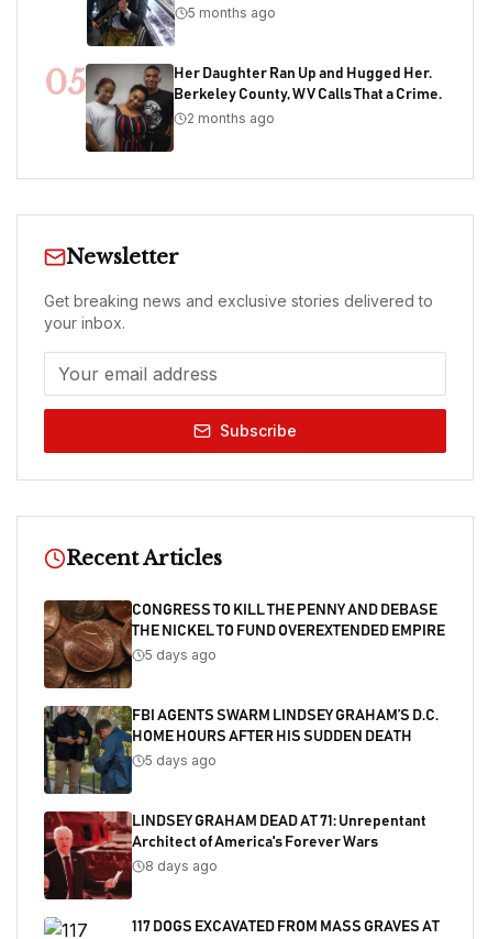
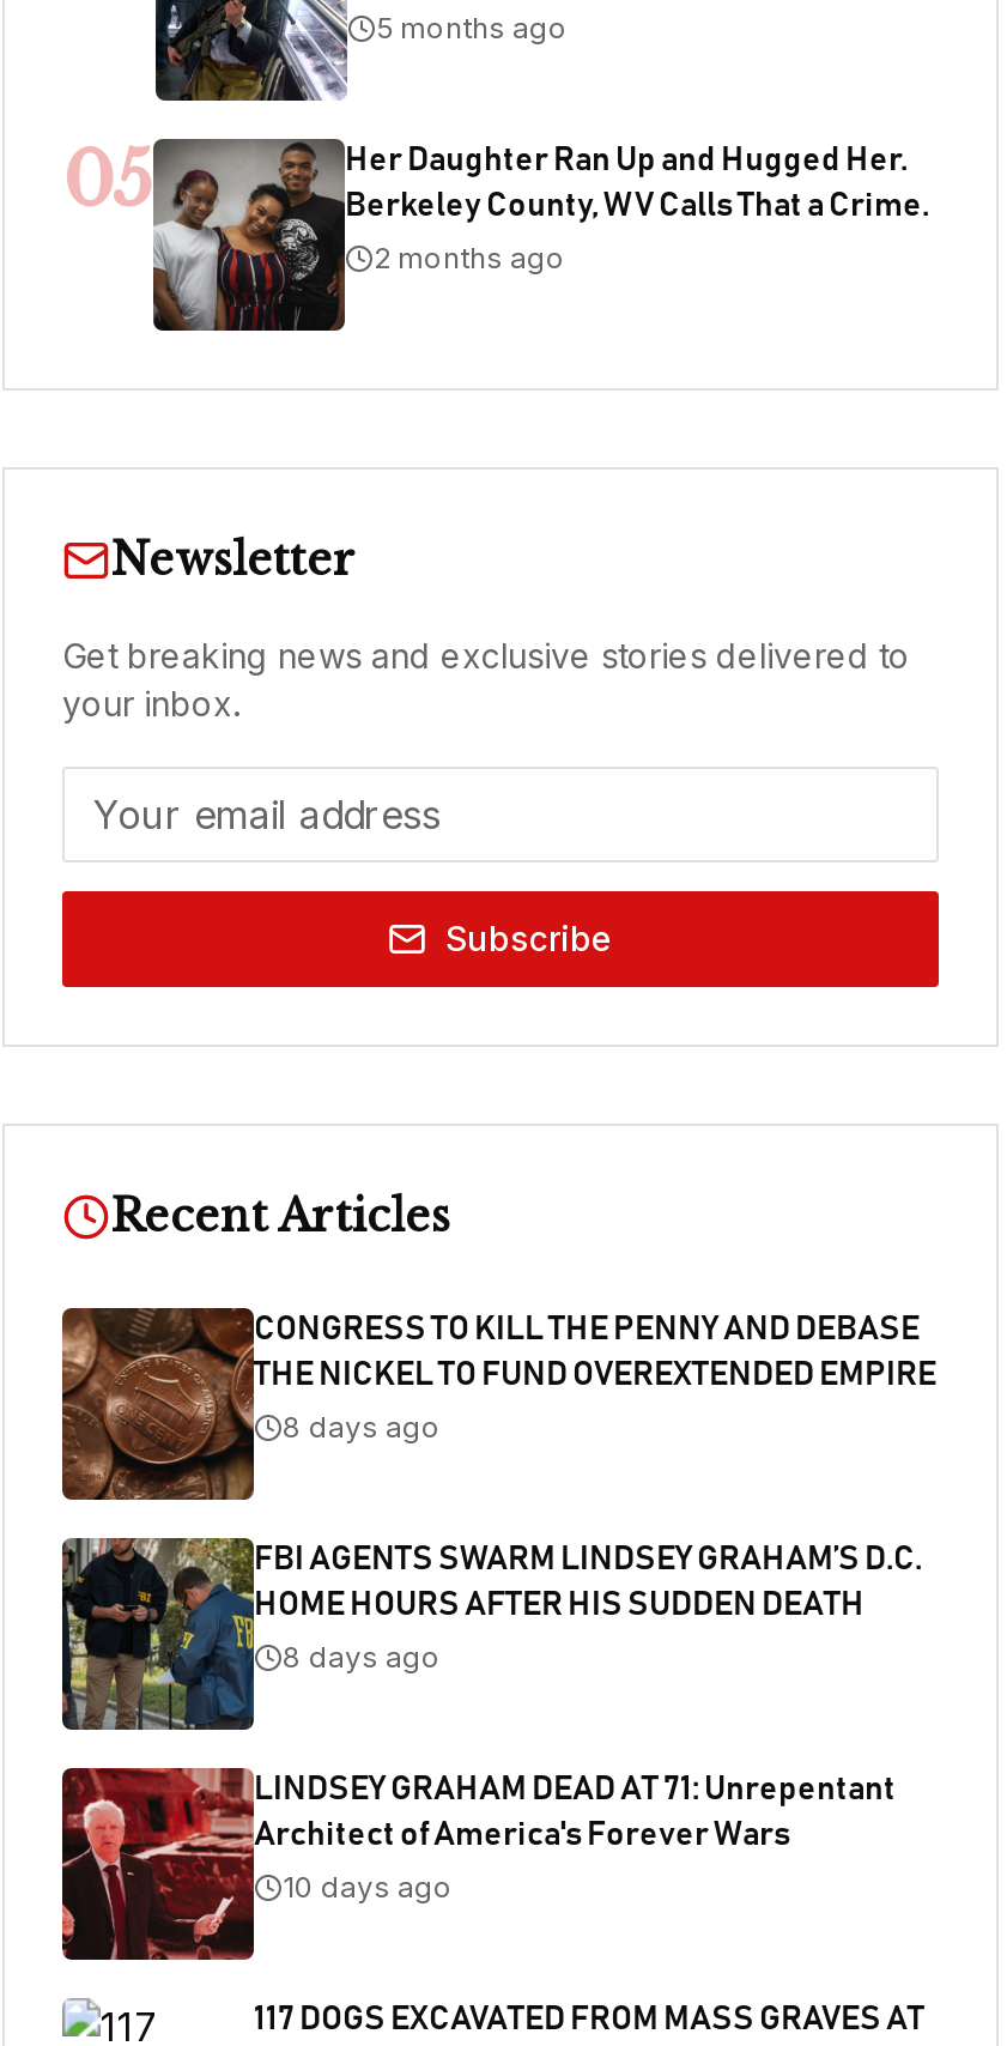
[145,647,217,663] 5 days ago -> [283,1409,441,1445] 8 days ago
[145,752,217,769] 5 days ago -> [283,1639,441,1675] 8 days ago
[145,858,218,874] 8 days ago -> [283,1869,453,1905] 10 days ago

